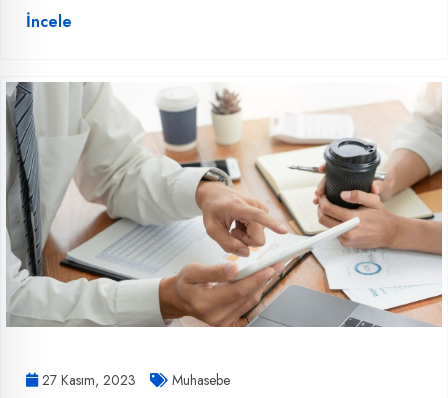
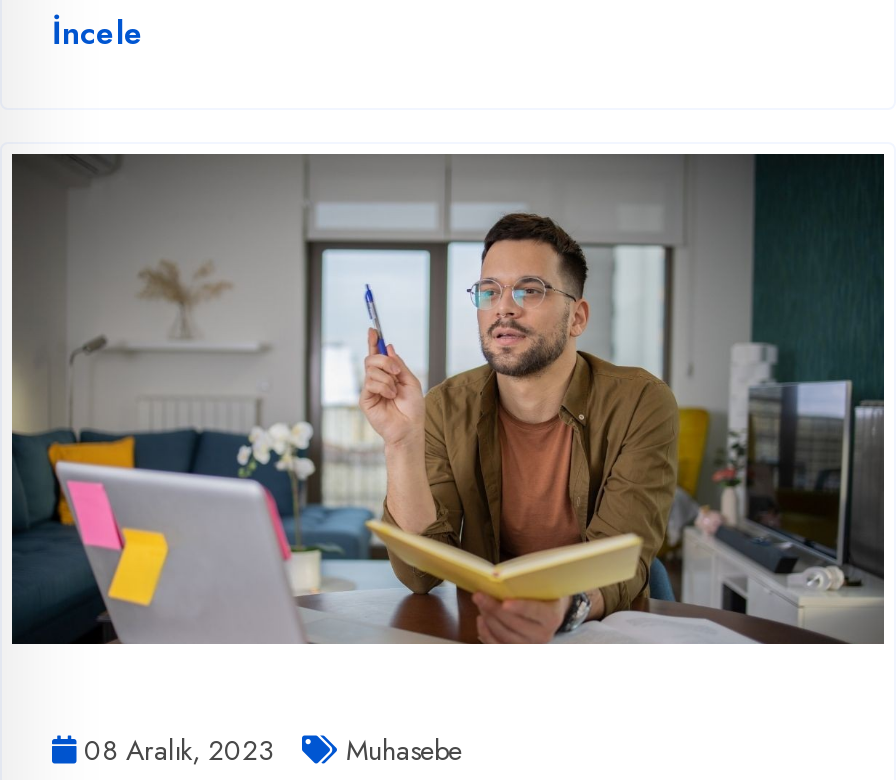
[5,81,443,328] [image] -> [10,152,886,646] [image]
[38,370,230,390] 27 Kasım, 2023 Muhasebe -> [76,730,462,770] 08 Aralık, 2023 Muhasebe

